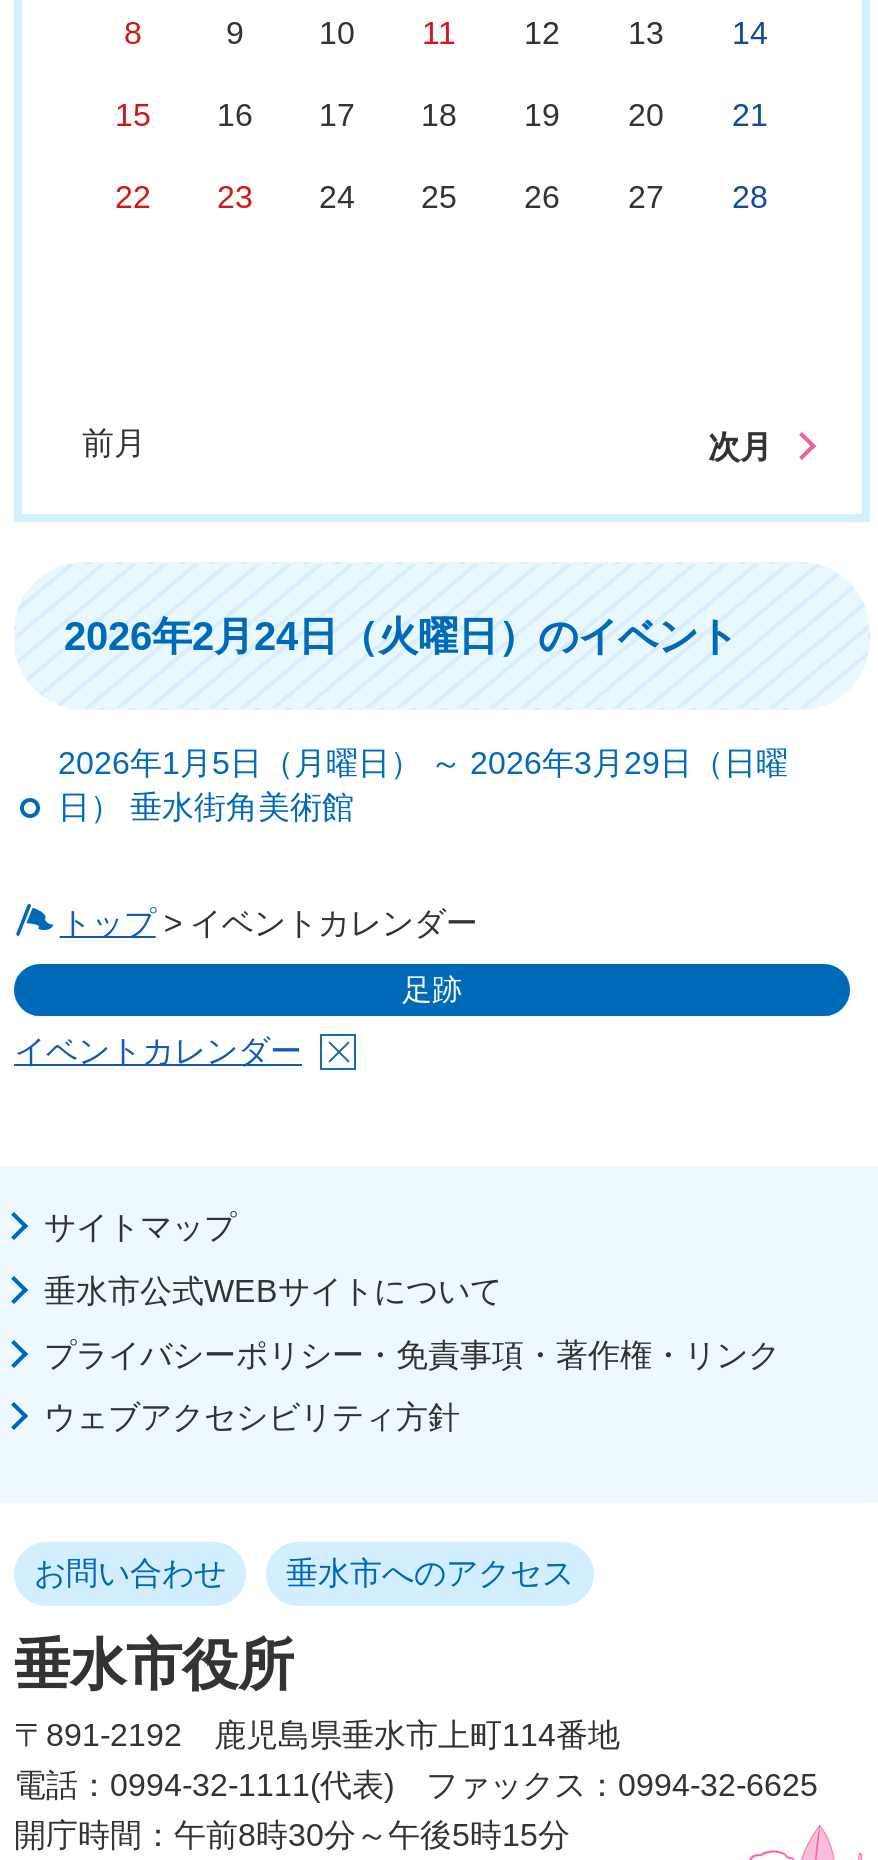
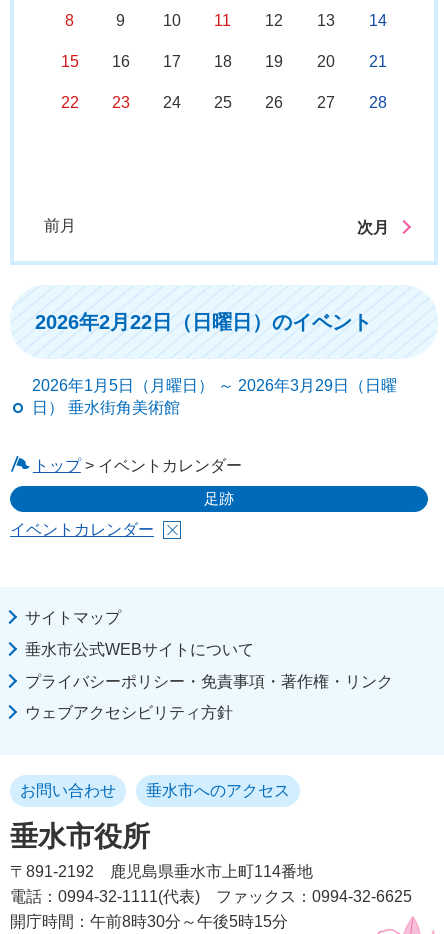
[64,613,738,657] 2026年2月24日（火曜日）のイベント -> [35,311,372,333] 2026年2月22日（日曜日）のイベント

